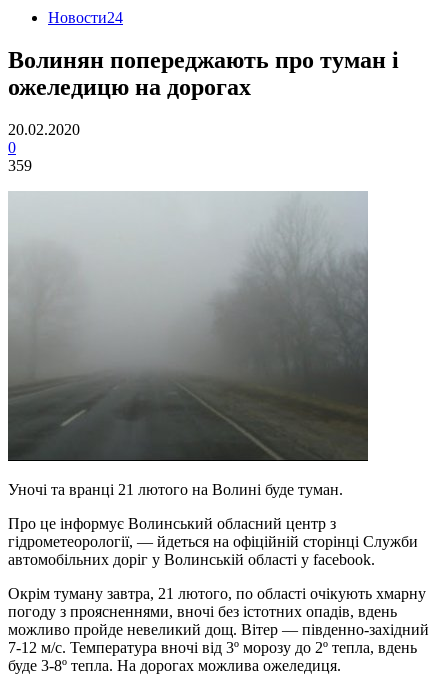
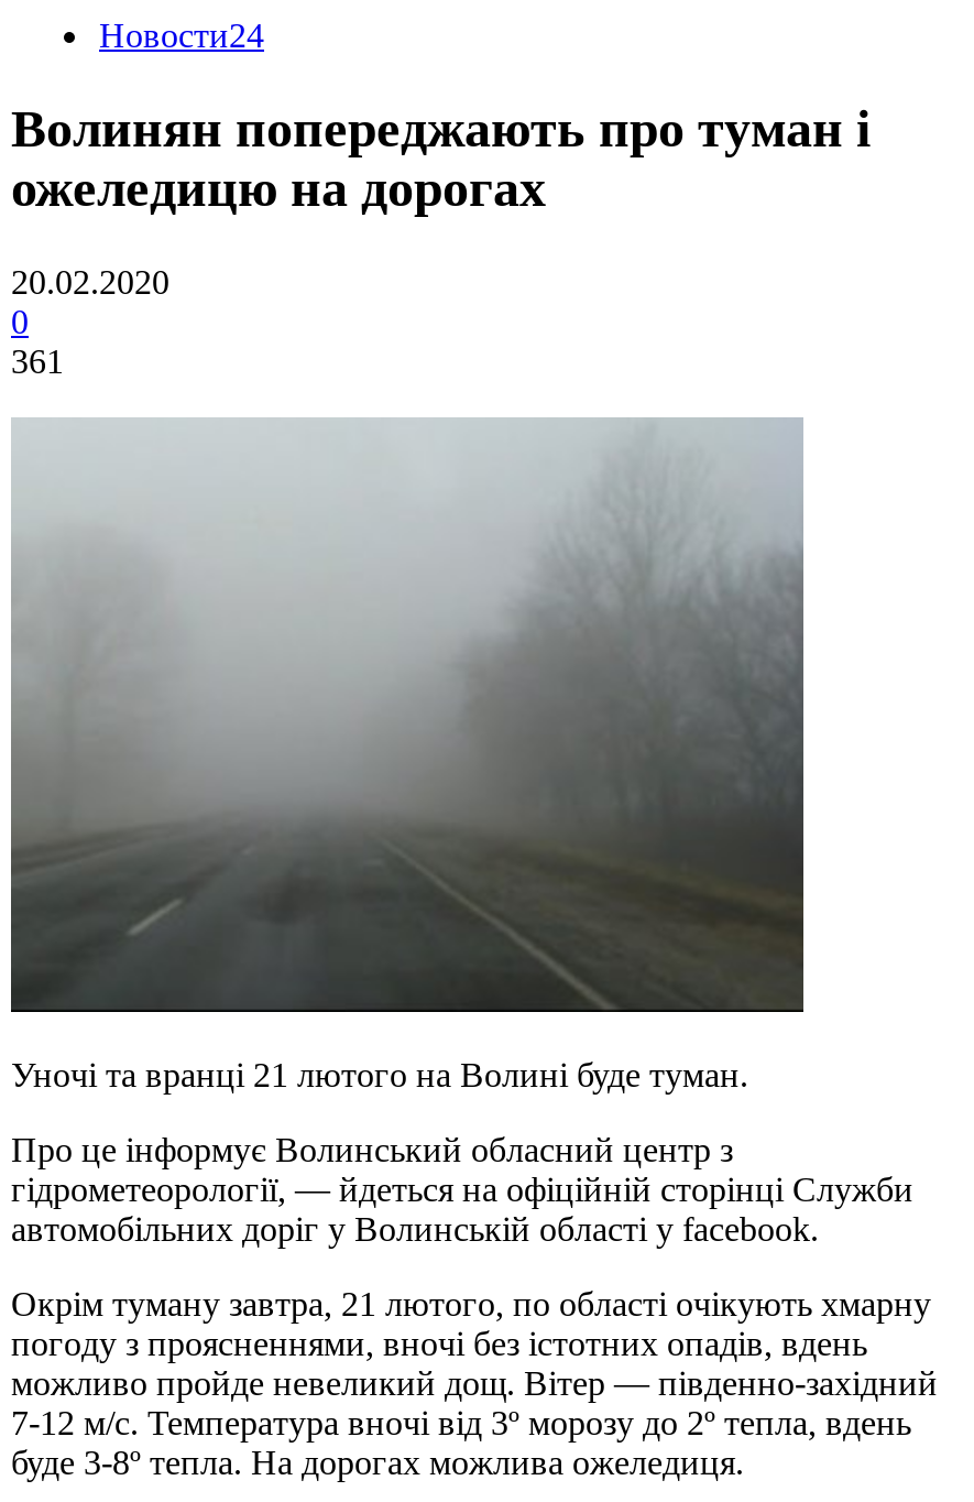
[8,157,32,174] 359 -> [11,342,64,379] 361

